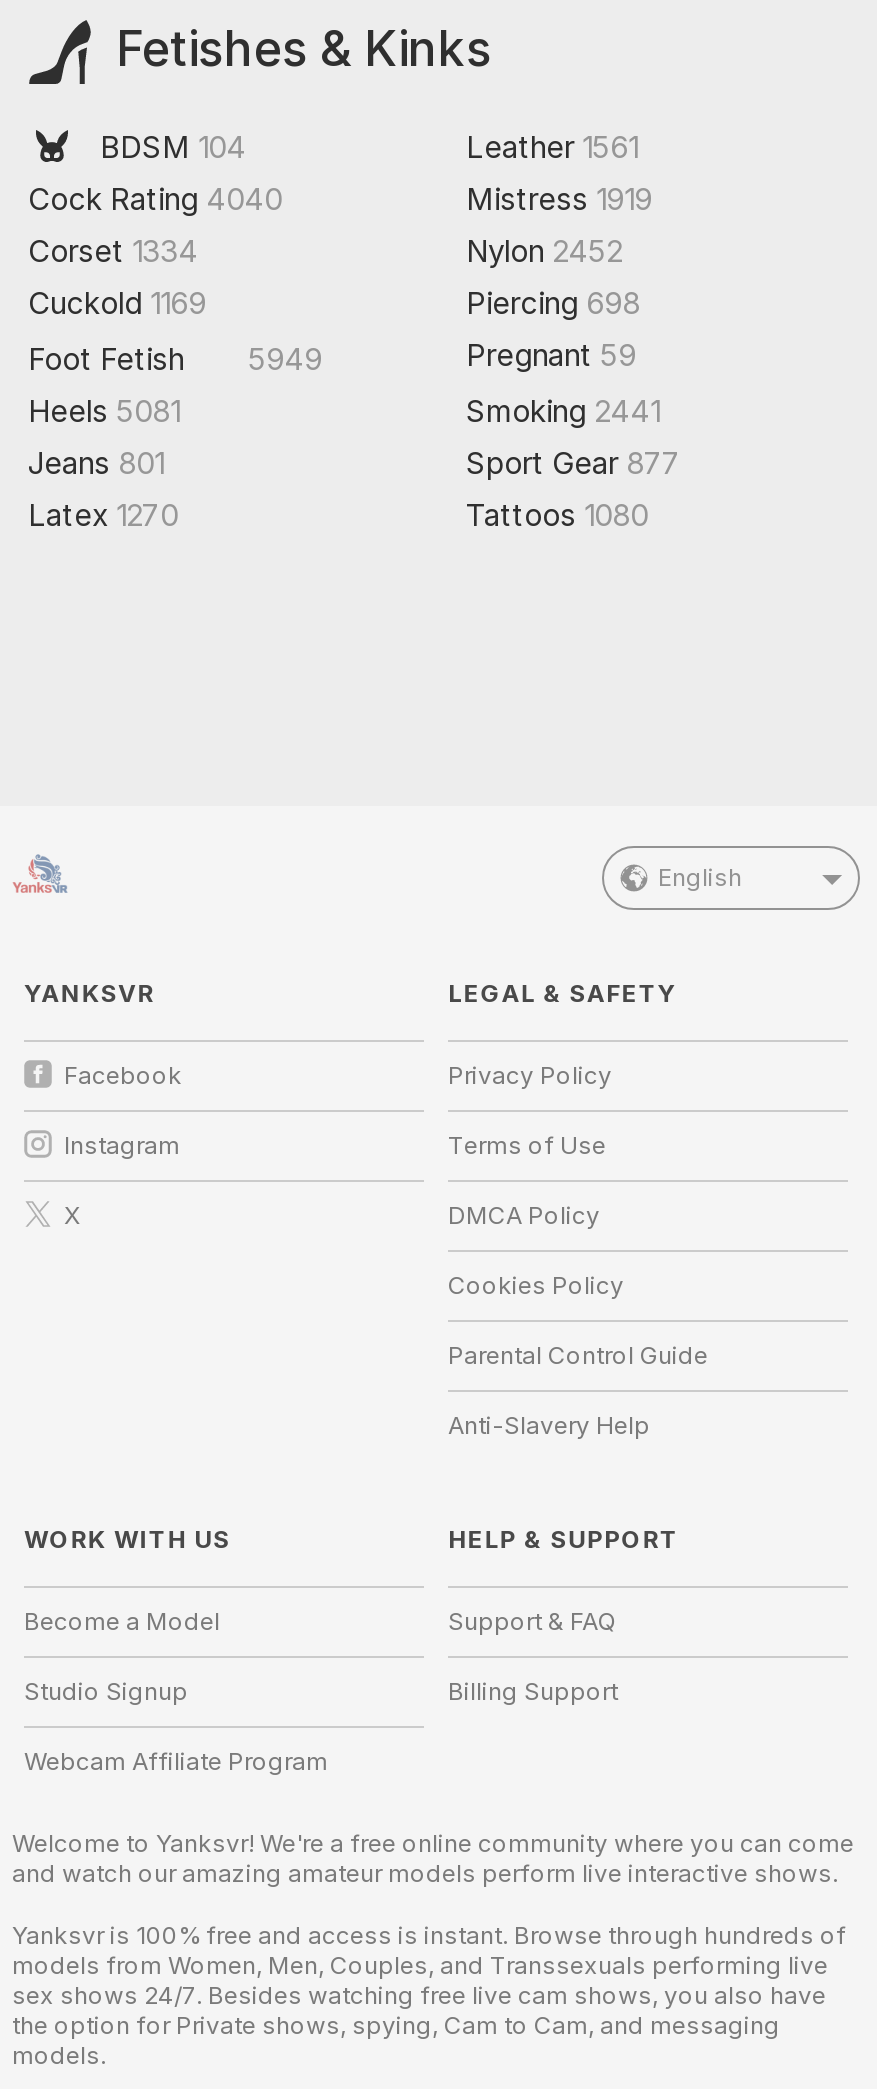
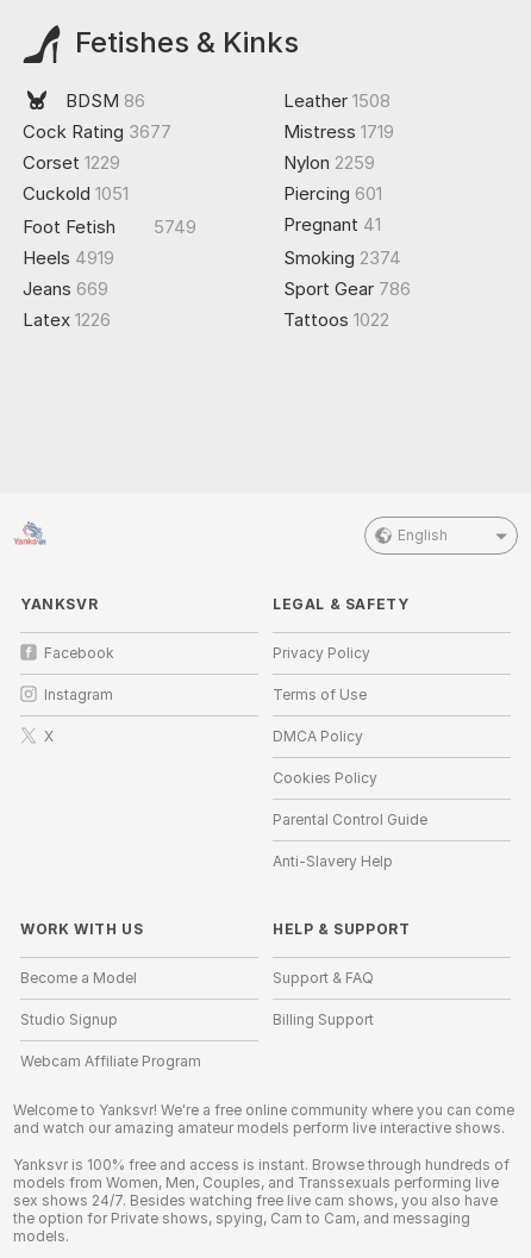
[100,128,246,166] BDSM 104 -> [65,89,145,112] BDSM 86
[466,128,638,166] Leather 1561 -> [283,89,391,112] Leather 1508
[28,180,282,218] Cock Rating 4040 -> [23,120,171,143] Cock Rating 3677
[466,180,652,218] Mistress 1919 -> [283,120,394,143] Mistress 1719
[28,232,198,270] Corset 1334 -> [23,151,120,174] Corset 1229
[466,232,622,270] Nylon 2452 -> [283,151,375,174] Nylon 2259
[28,284,206,322] Cuckold 1169 -> [23,182,129,205] Cuckold 1051
[466,284,640,322] Piercing 698 -> [283,182,382,205] Piercing 601
[28,340,322,378] Foot Fetish 5949 -> [23,215,196,238] Foot Fetish 5749
[466,336,636,374] Pregnant 59 -> [283,213,381,236] Pregnant 41
[28,392,180,430] Heels 5081 -> [23,246,114,269] Heels 4919
[466,392,660,430] Smoking 2441 -> [283,246,401,269] Smoking 2374
[28,444,164,482] Jeans 801 -> [23,277,108,300] Jeans 669
[466,444,680,482] Sport Gear 877 -> [283,277,411,300] Sport Gear 786
[28,496,178,534] Latex 1270 -> [23,308,111,331] Latex 1226
[466,496,648,534] Tattoos 1080 -> [283,308,389,331] Tattoos 1022

